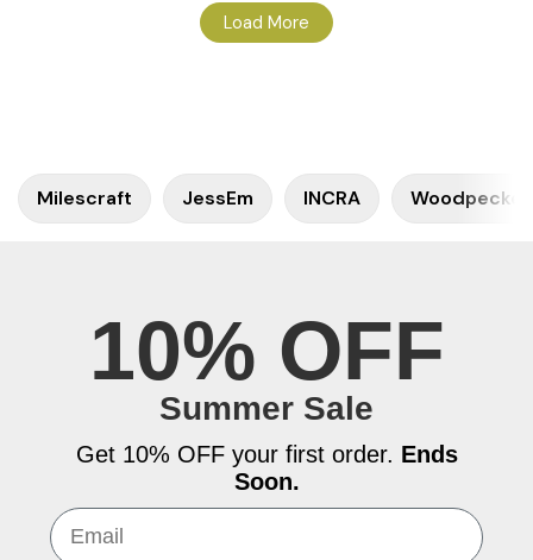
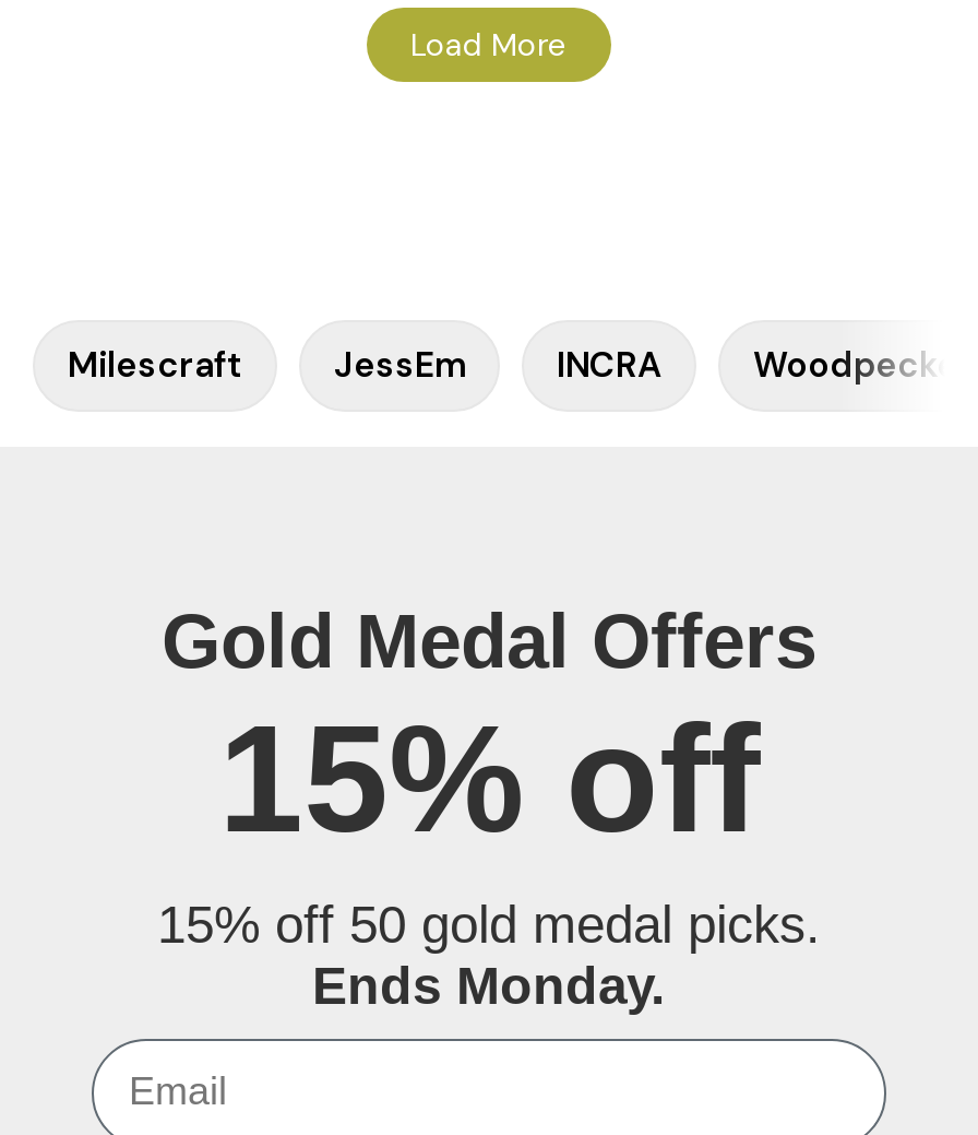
[76,304,457,494] 10% OFF | Summer Sale | Get 10% OFF your first order. Ends | Soon. -> [157,597,821,1014] Gold Medal Offers | 15% off | 15% off 50 gold medal picks. | Ends Monday.

